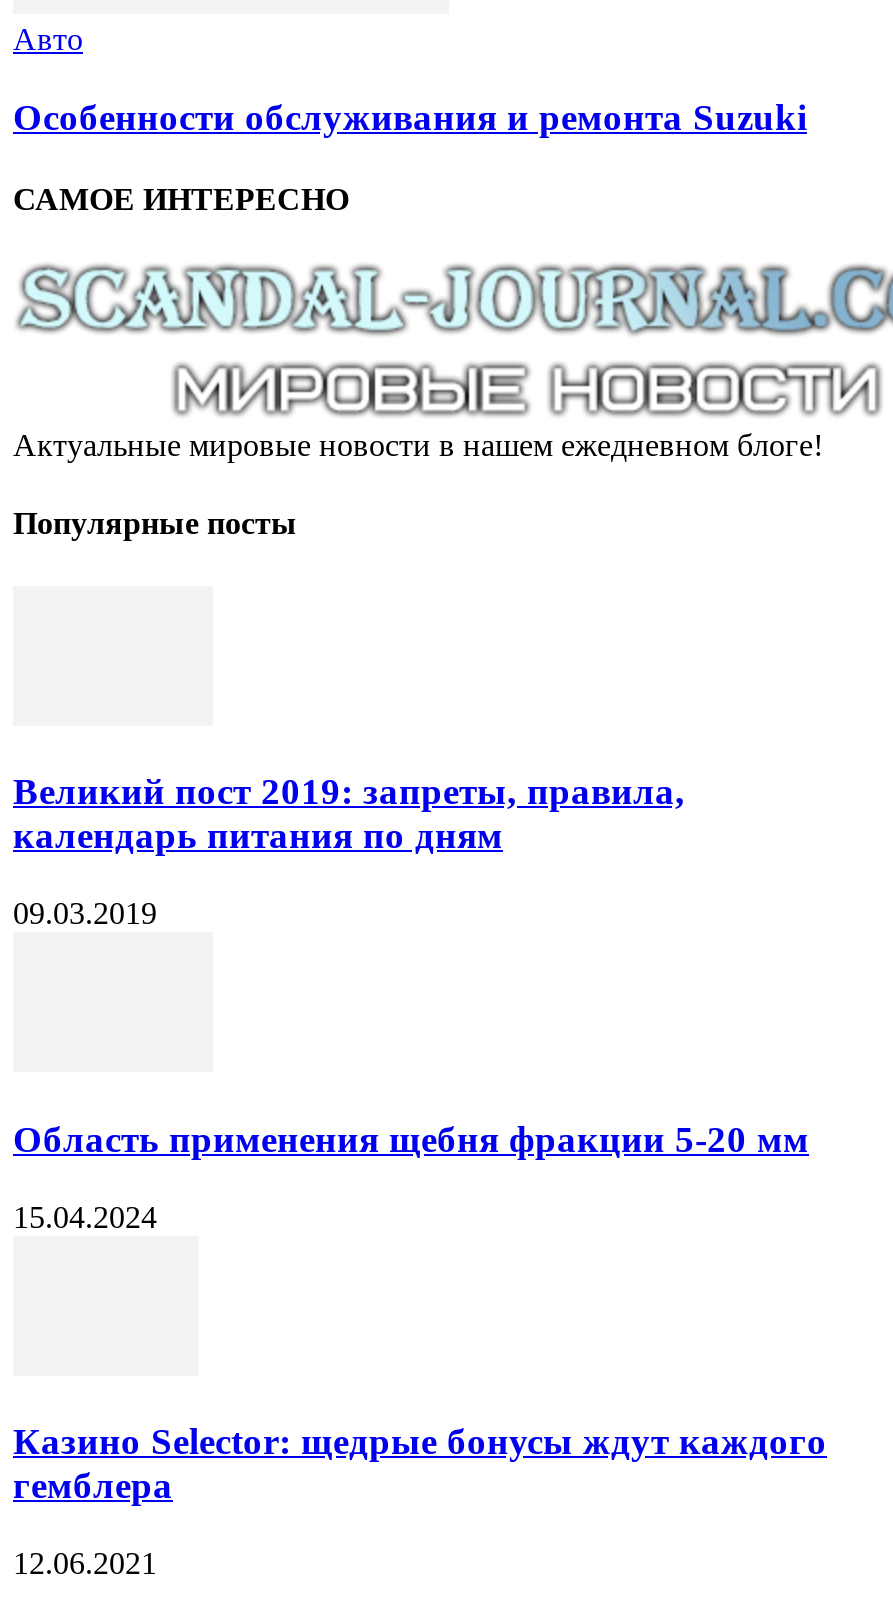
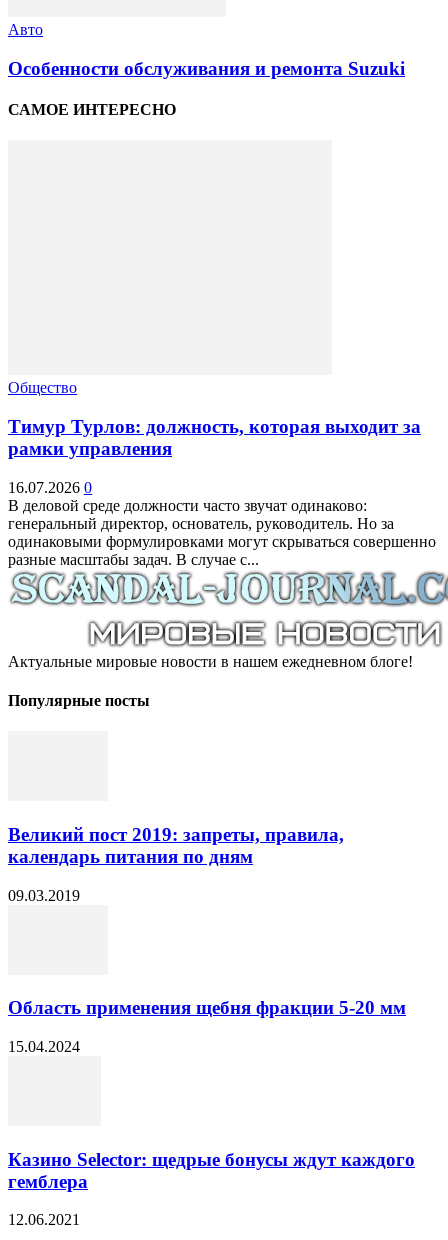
none -> [8,379,436,568] Общество | Тимур Турлов: должность, которая выходит за | рамки управления | 16.07.2026 0 | В деловой среде должности часто звучат одинаково: | генеральный директор, основатель, руководитель. Но за | одинаковыми формулировками могут скрываться совершенно | разные масштабы задач. В случае с...

